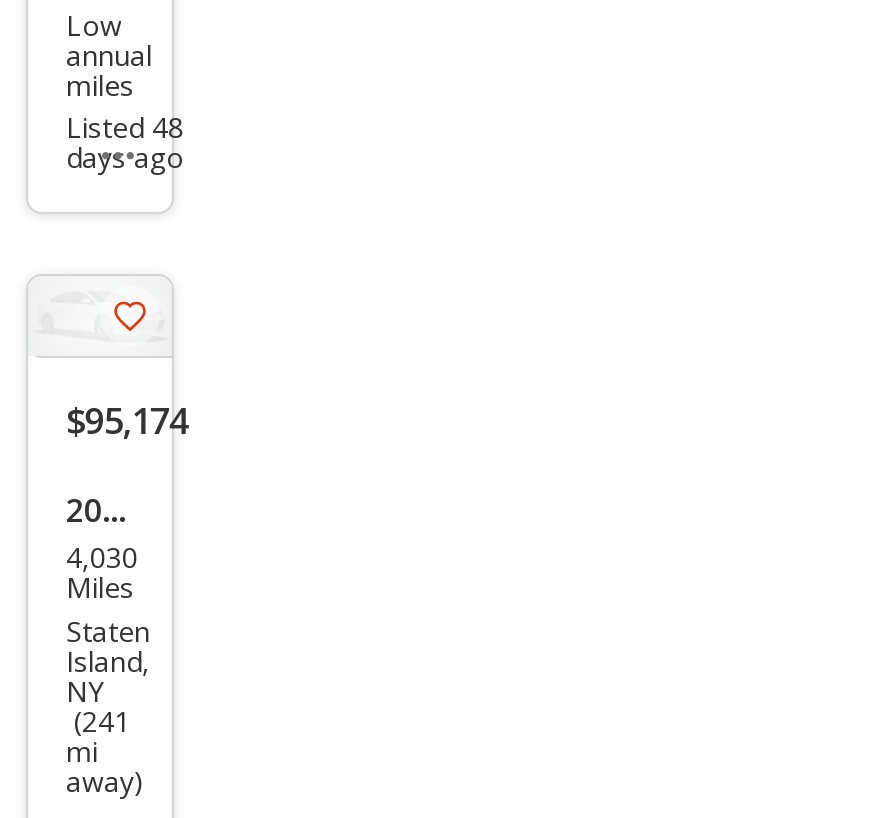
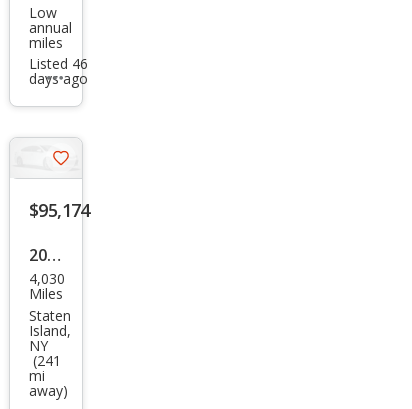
[66,109,184,147] Listed 48 -> [29,54,88,73] Listed 46

